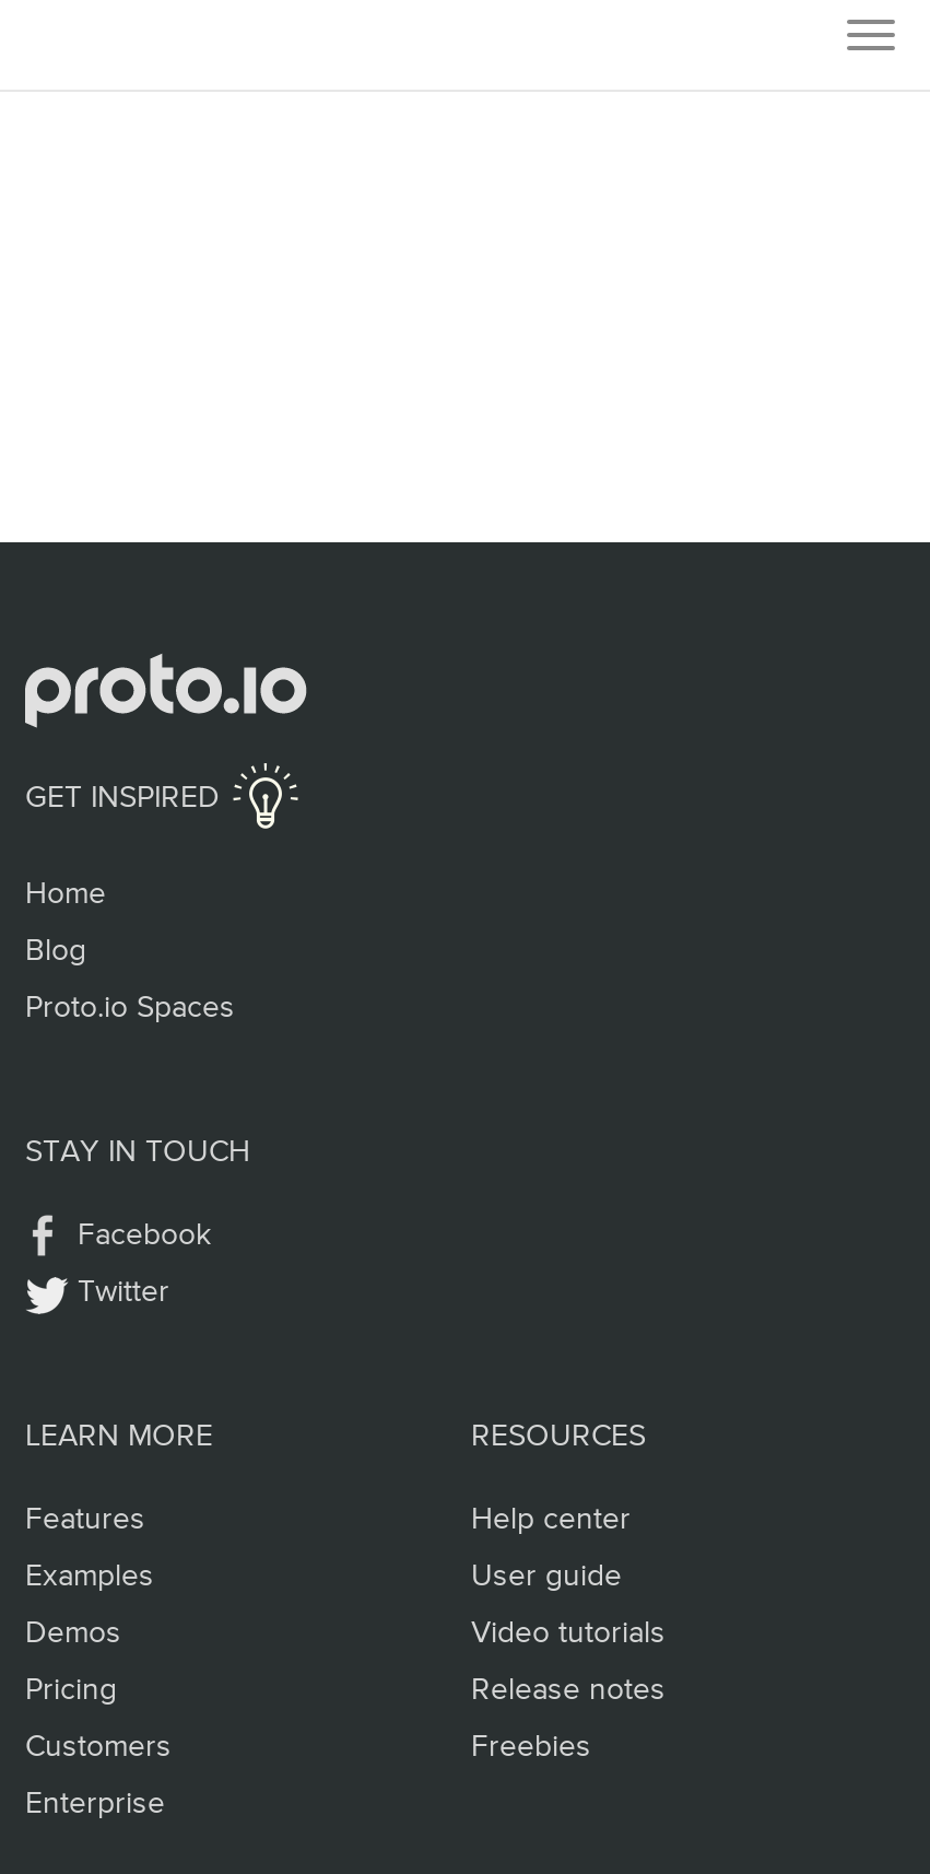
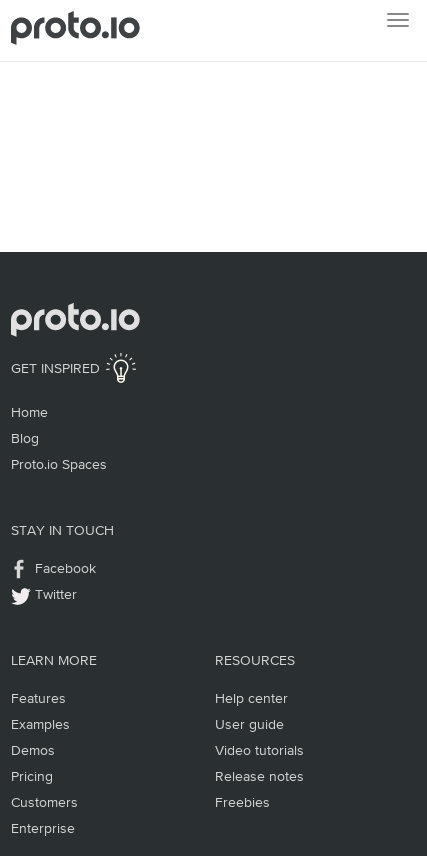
none -> [10,10,141,45] [image]

